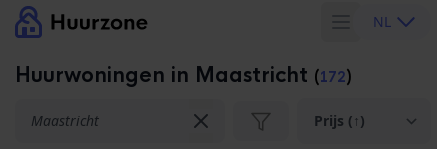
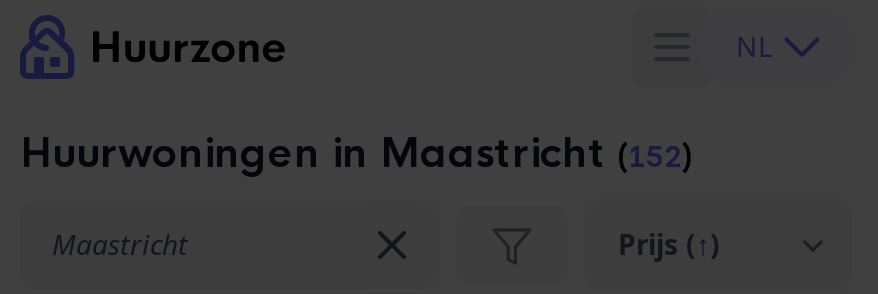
[15,63,352,88] Huurwoningen in Maastricht (172) -> [20,129,694,179] Huurwoningen in Maastricht (152)

